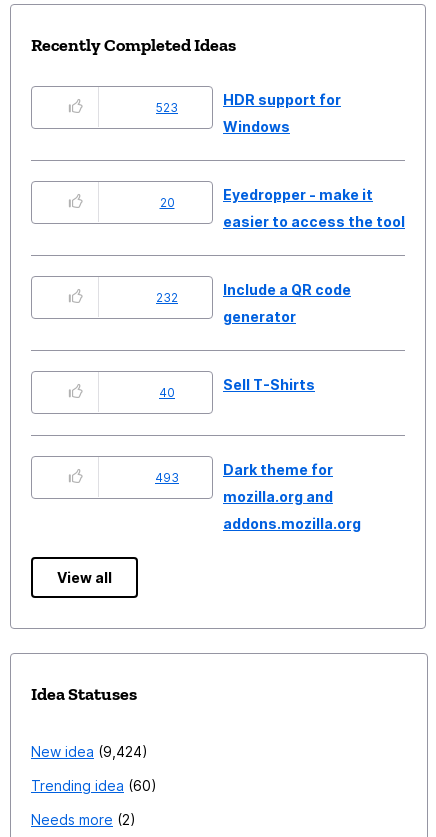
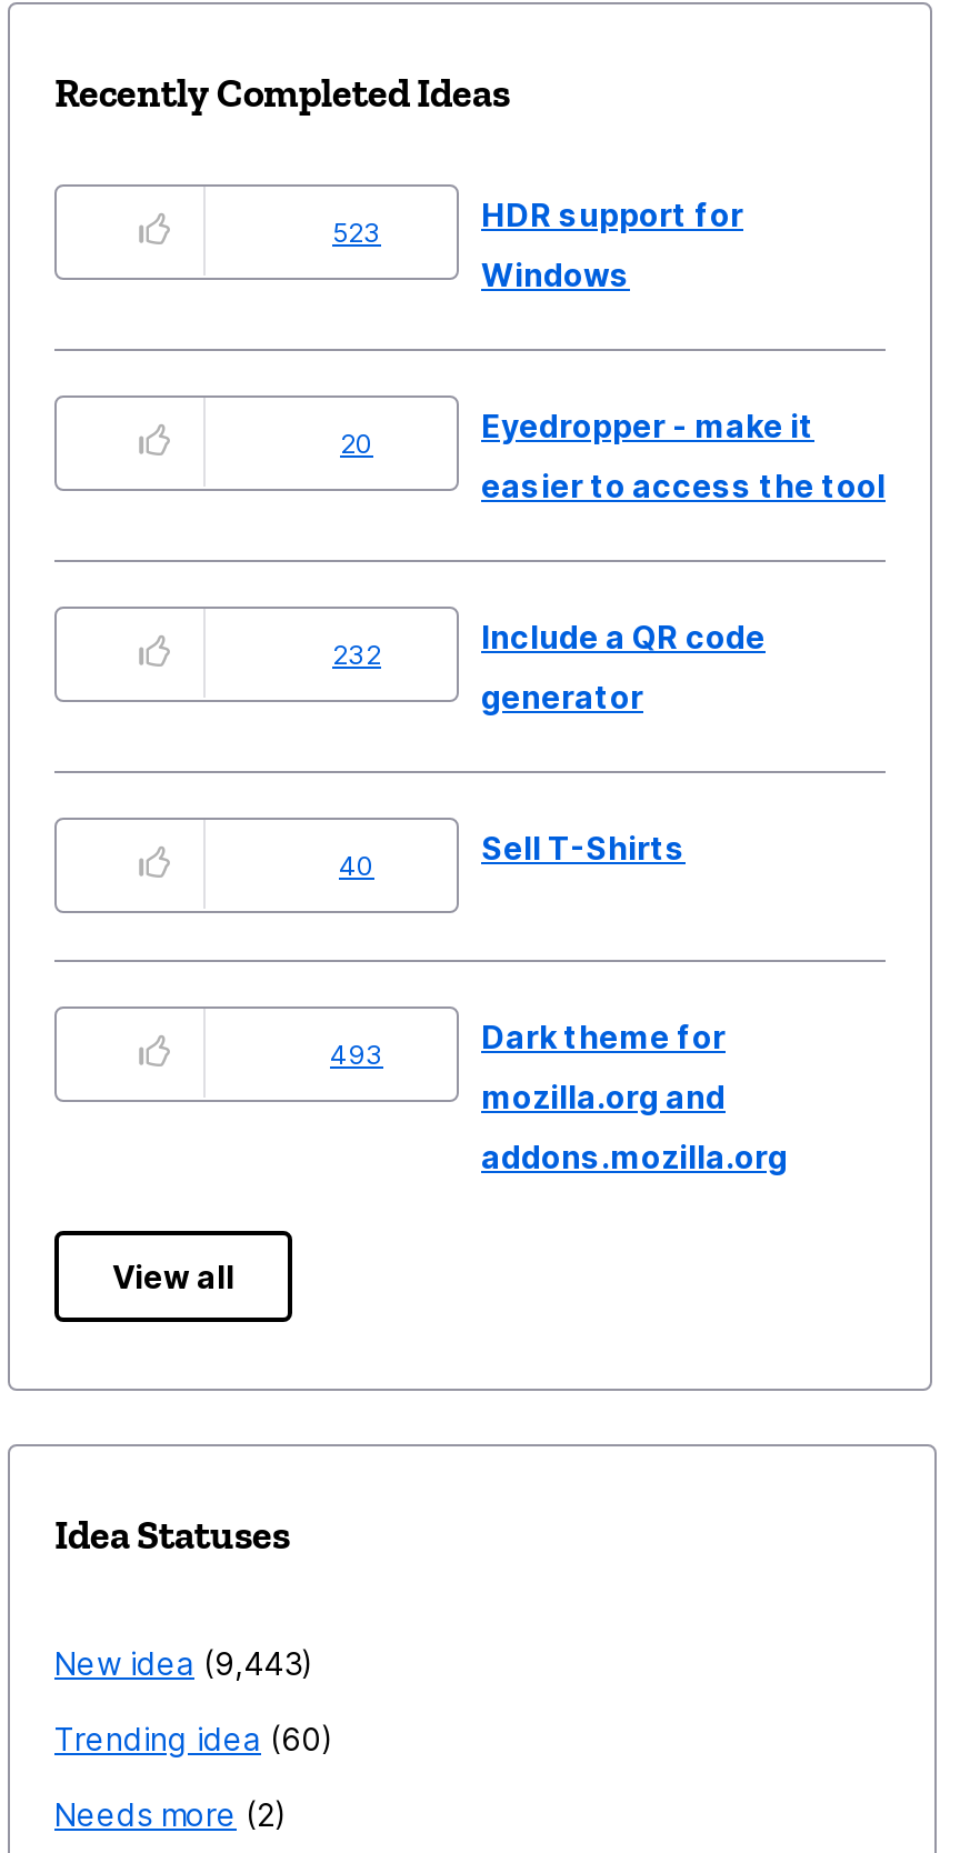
[31,743,142,760] New idea 9,424 -> [54,1644,301,1682] New idea 9,443

